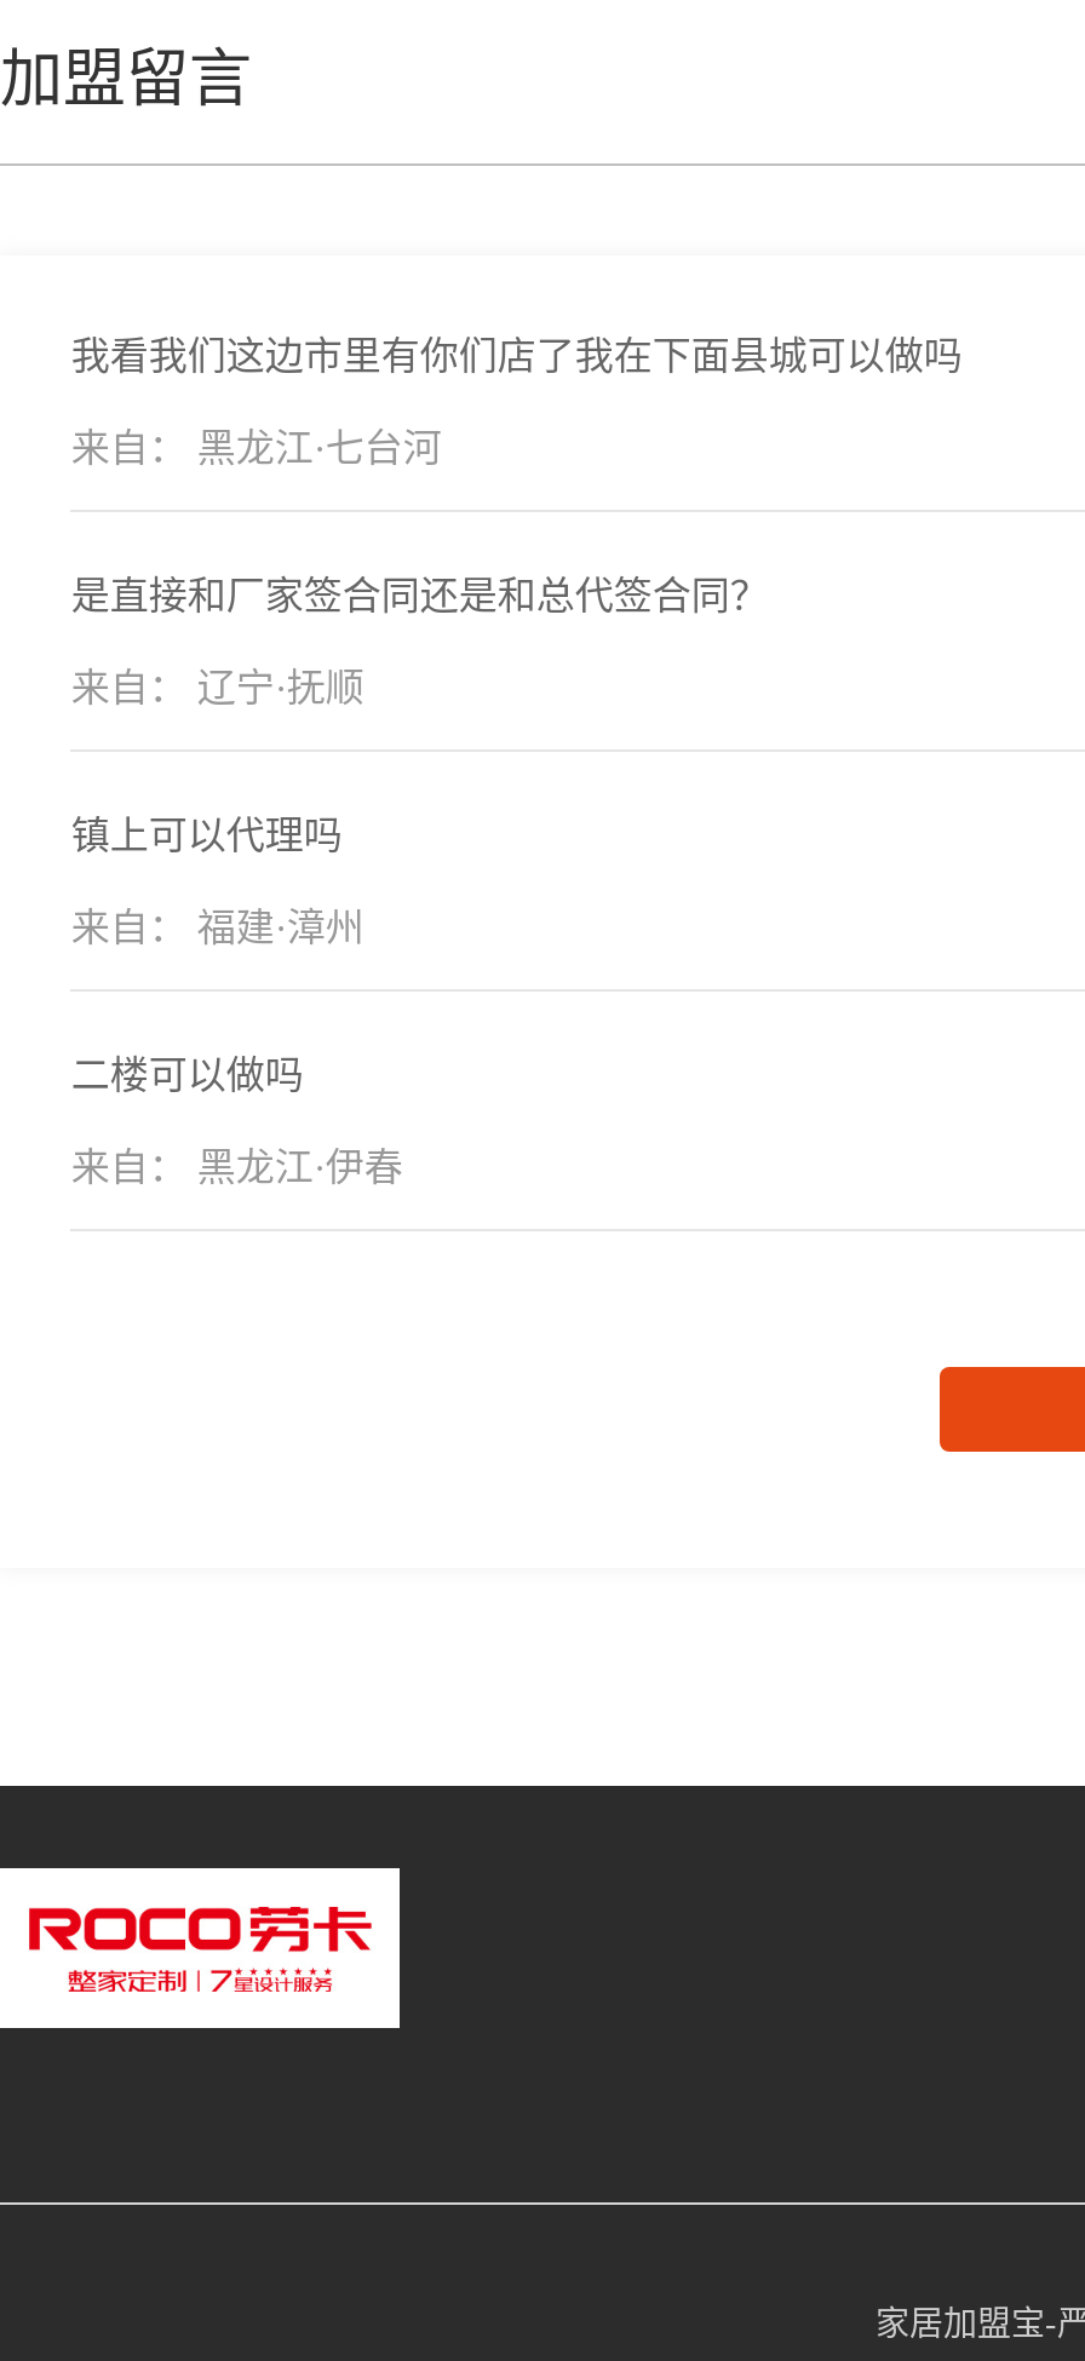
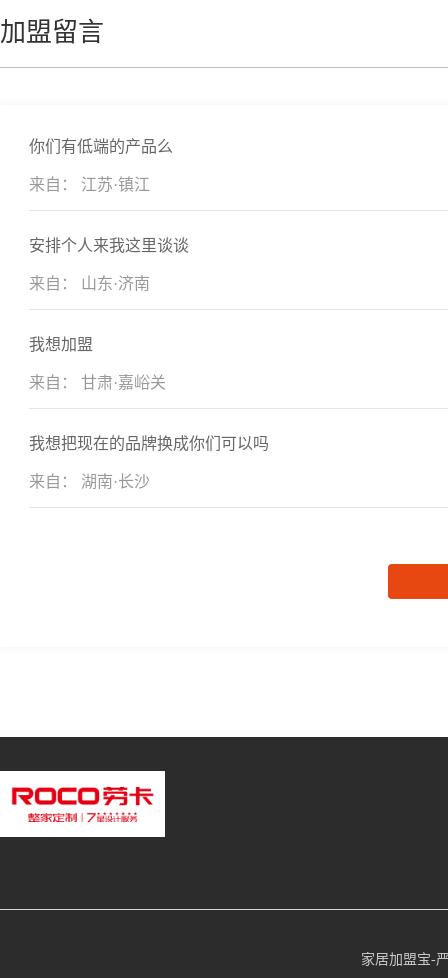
[71,335,962,377] 我看我们这边市里有你们店了我在下面县城可以做吗 -> [29,138,173,155] 你们有低端的产品么
[71,427,442,469] 来自： 黑龙江·七台河 -> [29,176,150,193] 来自： 江苏·镇江
[71,575,769,616] 是直接和厂家签合同还是和总代签合同？ -> [29,237,189,254] 安排个人来我这里谈谈
[71,667,364,708] 来自： 辽宁·抚顺 -> [29,275,150,292] 来自： 山东·济南
[71,815,342,856] 镇上可以代理吗 -> [29,336,93,353] 我想加盟
[71,907,364,948] 来自： 福建·漳州 -> [29,374,166,391] 来自： 甘肃·嘉峪关
[71,1055,304,1096] 二楼可以做吗 -> [29,435,269,452] 我想把现在的品牌换成你们可以吗
[71,1147,403,1188] 来自： 黑龙江·伊春 -> [29,473,150,490] 来自： 湖南·长沙

